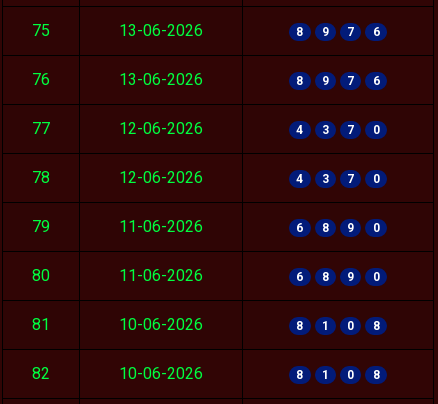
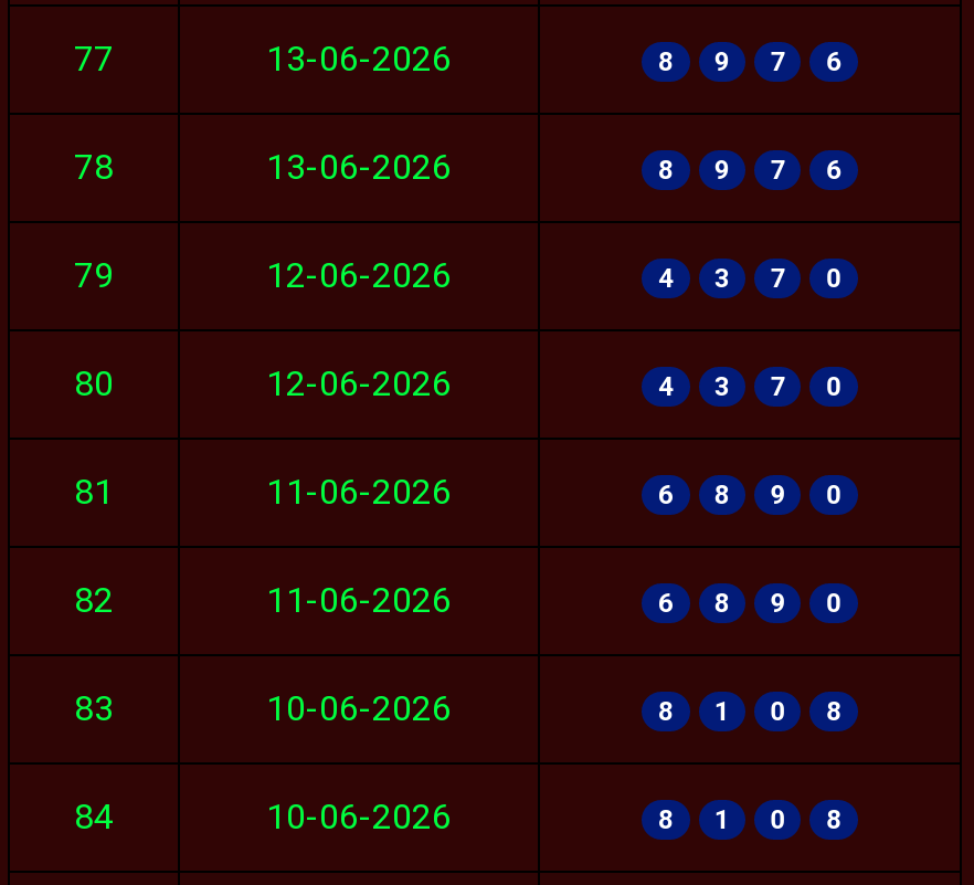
[32,21,50,40] 75 -> [74,38,114,80] 77
[32,70,50,89] 76 -> [74,146,114,188] 78
[32,119,50,138] 77 -> [74,254,114,296] 79
[32,168,50,187] 78 -> [74,362,114,404] 80
[32,217,50,236] 79 -> [74,471,114,513] 81
[32,266,50,285] 80 -> [74,579,114,621] 82
[32,315,50,334] 81 -> [74,687,114,729] 83
[32,364,50,383] 82 -> [74,796,114,837] 84

